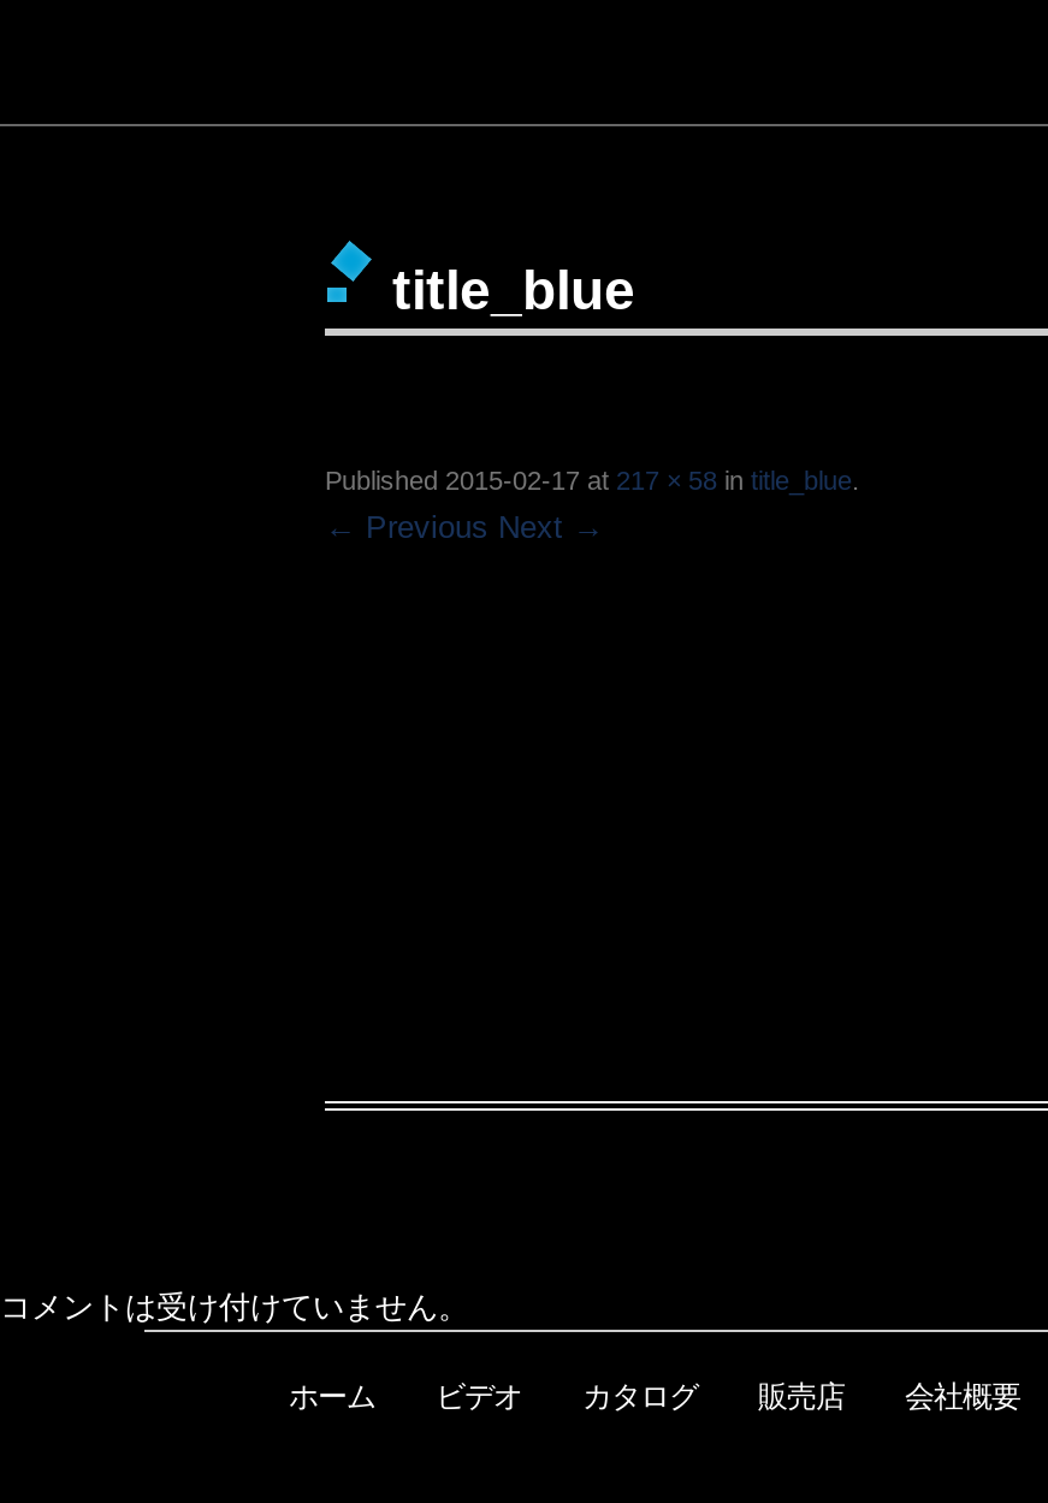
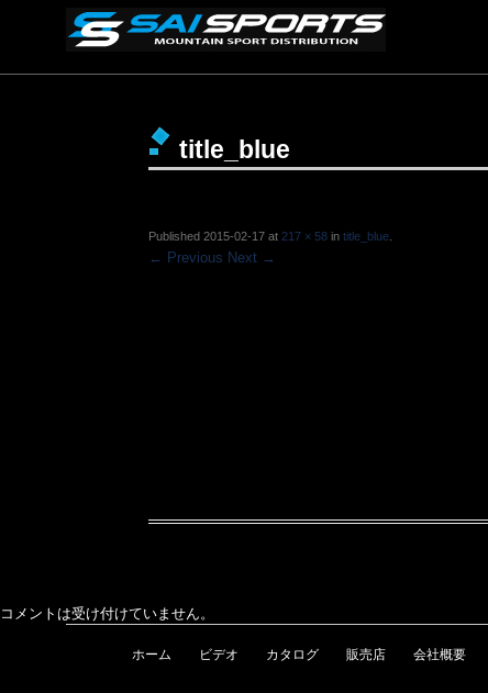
none -> [67,10,387,48] [image]

